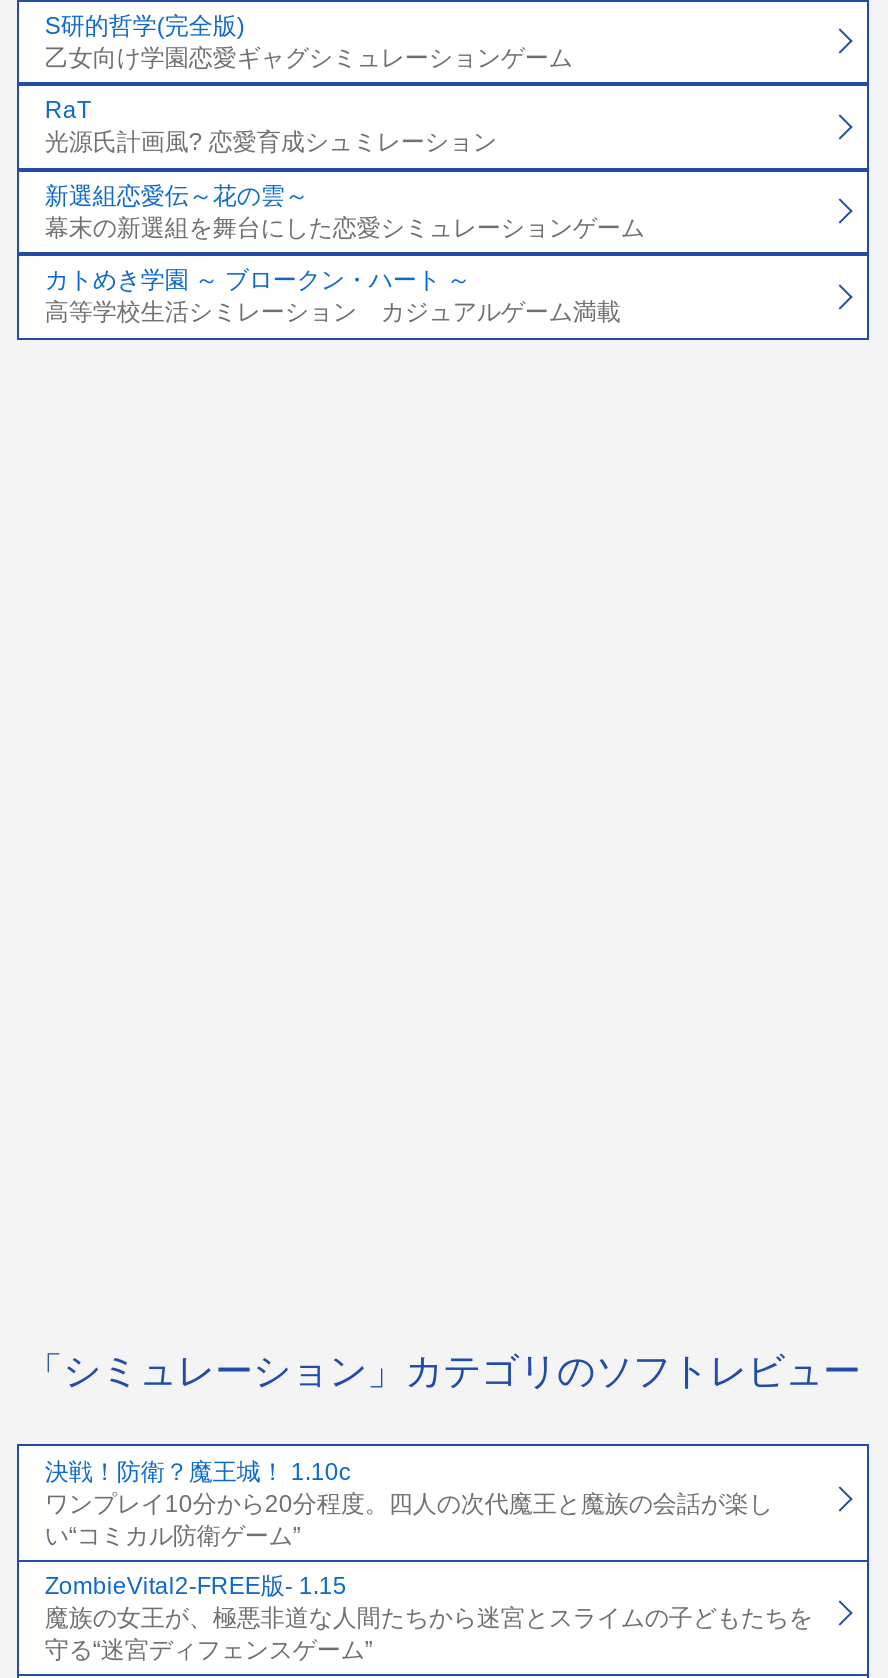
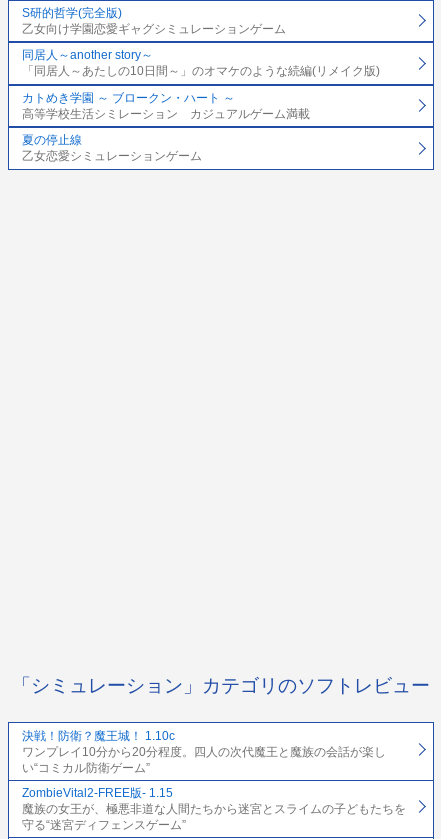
[45,97,645,242] RaT | 光源氏計画風? 恋愛育成シュミレーション | 新選組恋愛伝～花の雲～ | 幕末の新選組を舞台にした恋愛シミュレーションゲーム -> [22,48,380,78] 同居人～another story～ | 「同居人～あたしの10日間～」のオマケのような続編(リメイク版)
moved [45,267,645,327] -> [22,91,322,121]: カトめき学園 ～ ブロークン・ハート ～ | 高等学校生活シミレーション カジュアルゲーム満載
none -> [22,133,202,163] 夏の停止線 | 乙女恋愛シミュレーションゲーム

